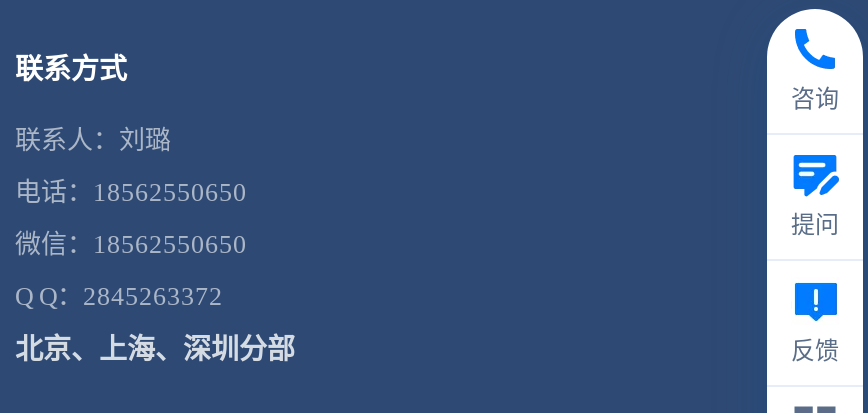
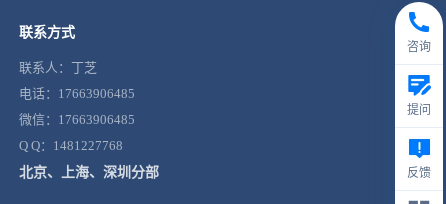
[15,125,171,155] 联系人：刘璐 -> [19,60,97,75] 联系人：丁芝
[15,177,247,207] 电话：18562550650 -> [19,86,135,101] 电话：17663906485
[15,229,247,259] 微信：18562550650 -> [19,112,135,127] 微信：17663906485
[15,281,223,311] Q Q：2845263372 -> [19,138,123,153] Q Q：1481227768

